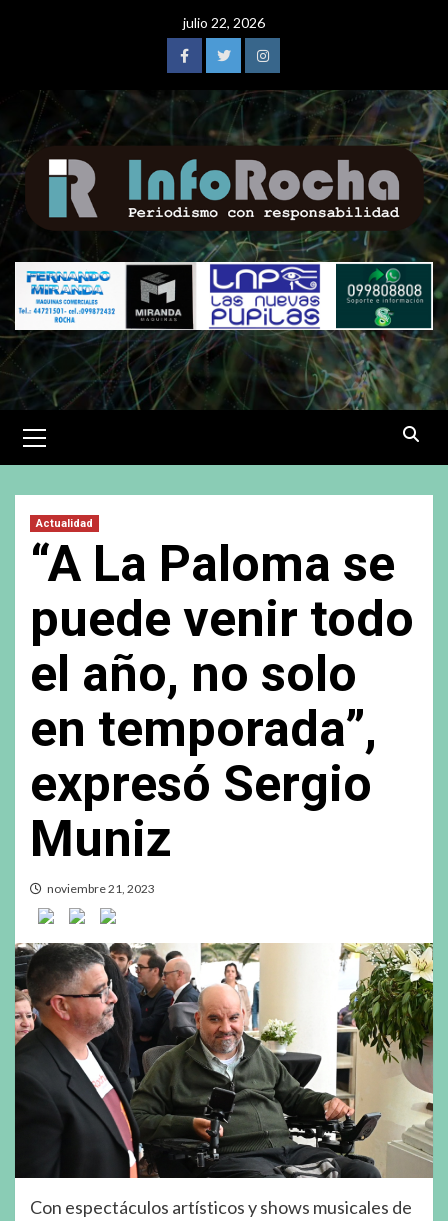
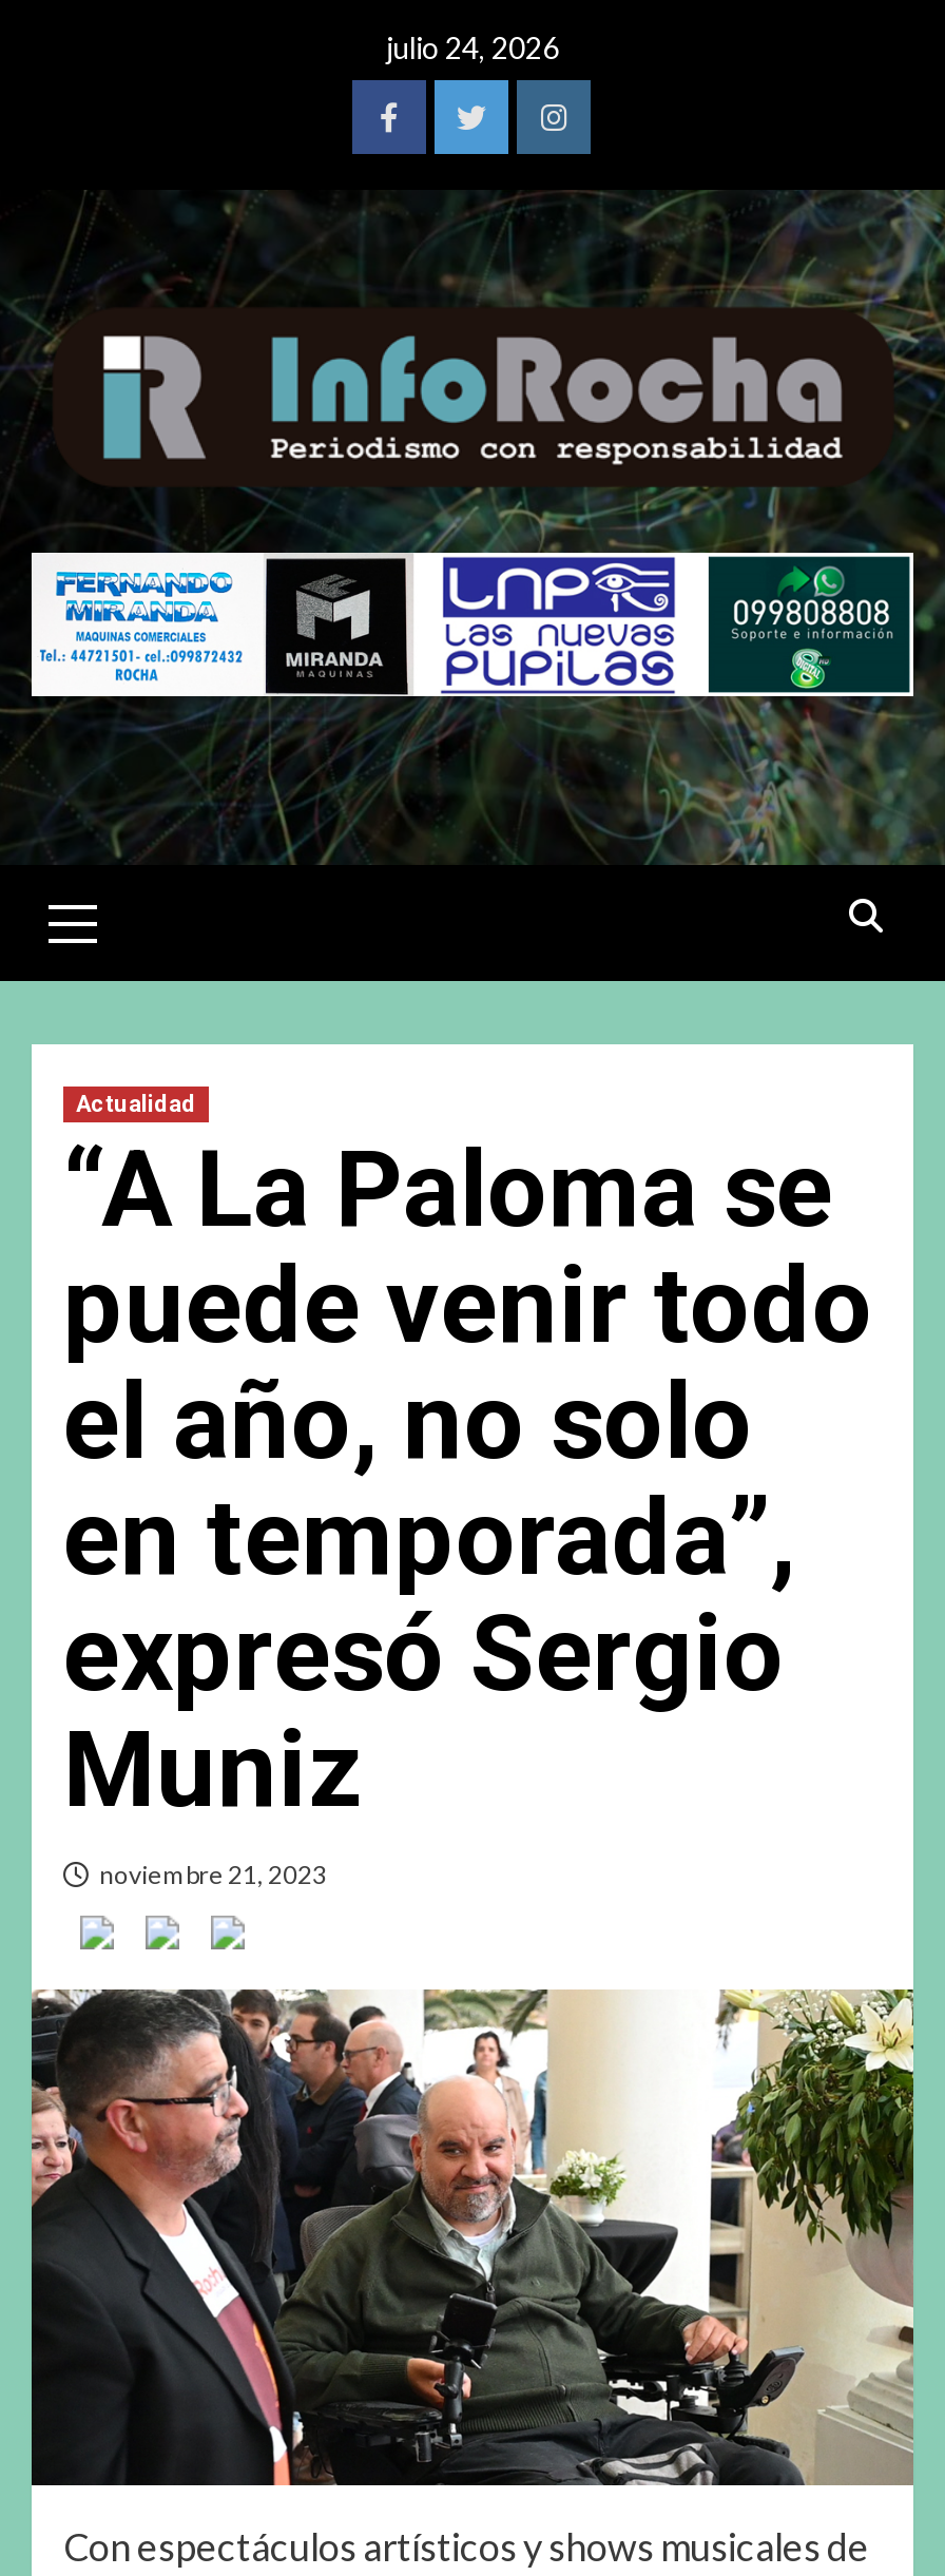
[183,14,265,31] julio 22, 2026 -> [386,30,559,65] julio 24, 2026

